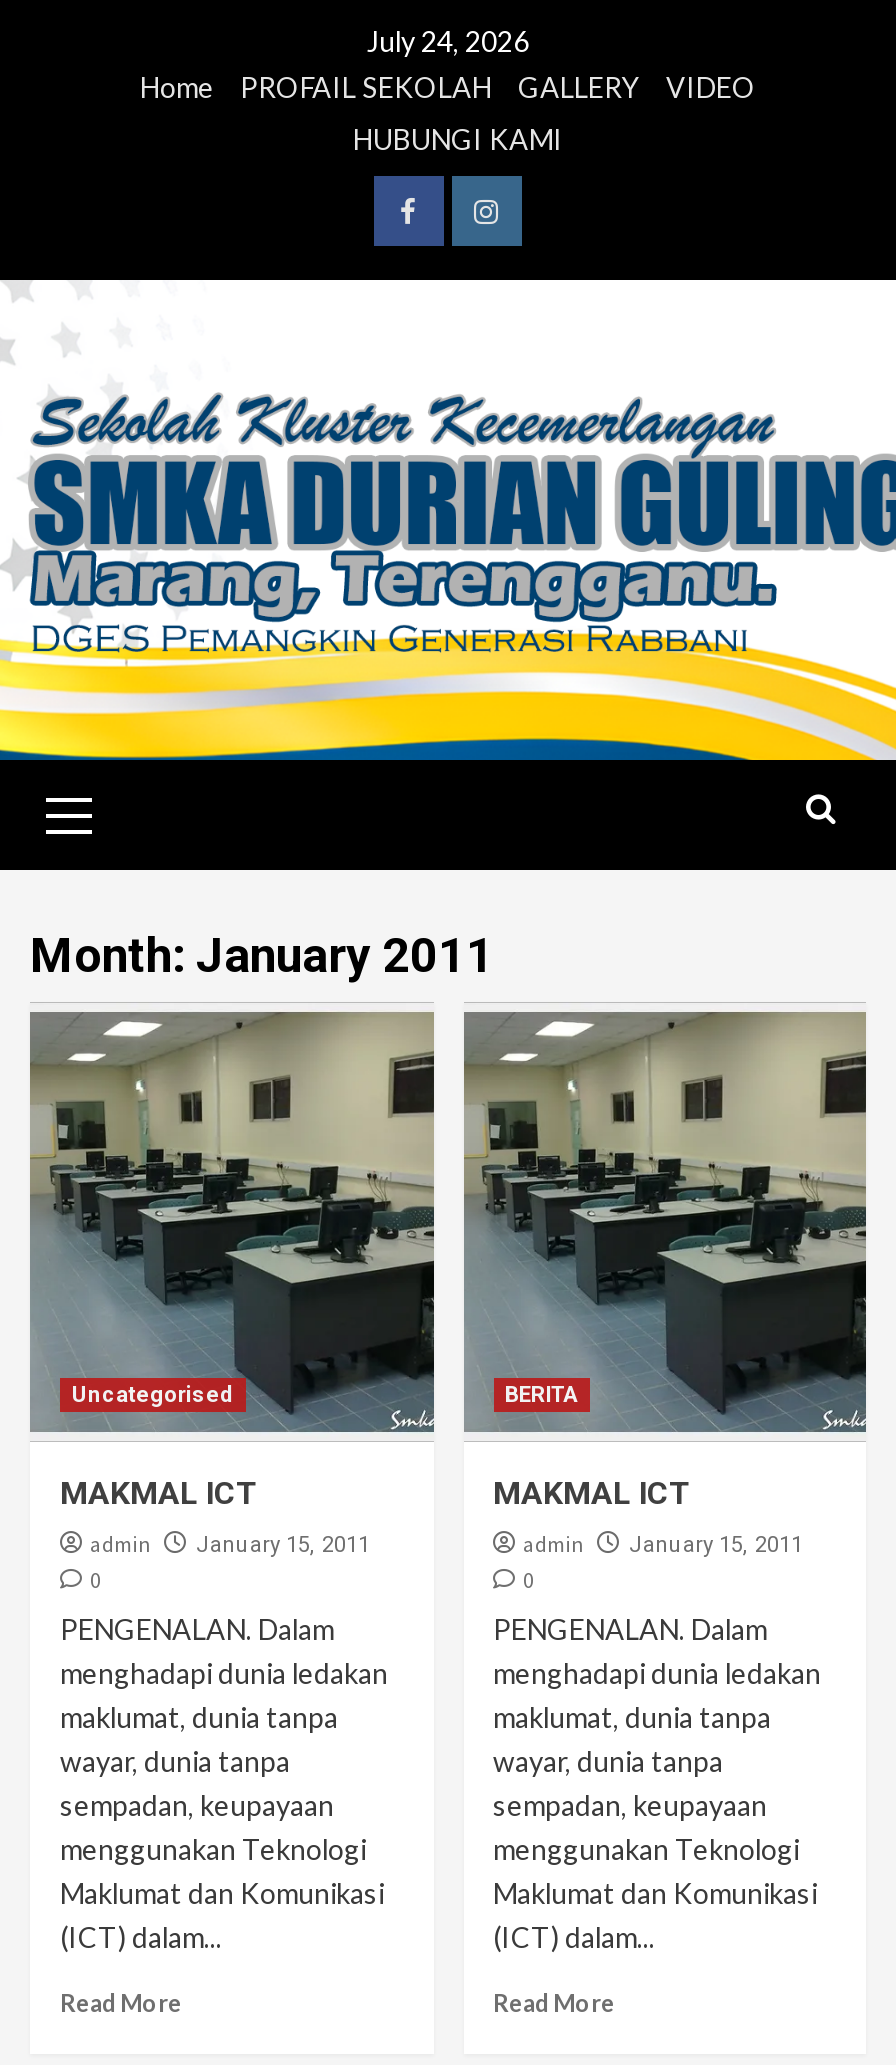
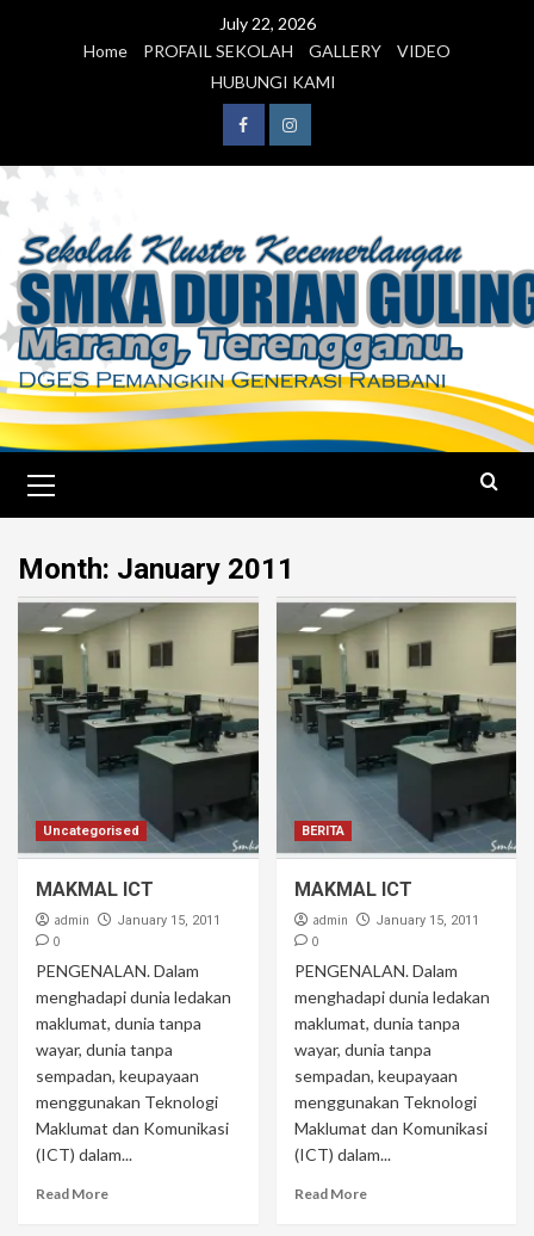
[367,24,529,58] July 24, 2026 -> [219,13,315,33] July 22, 2026

